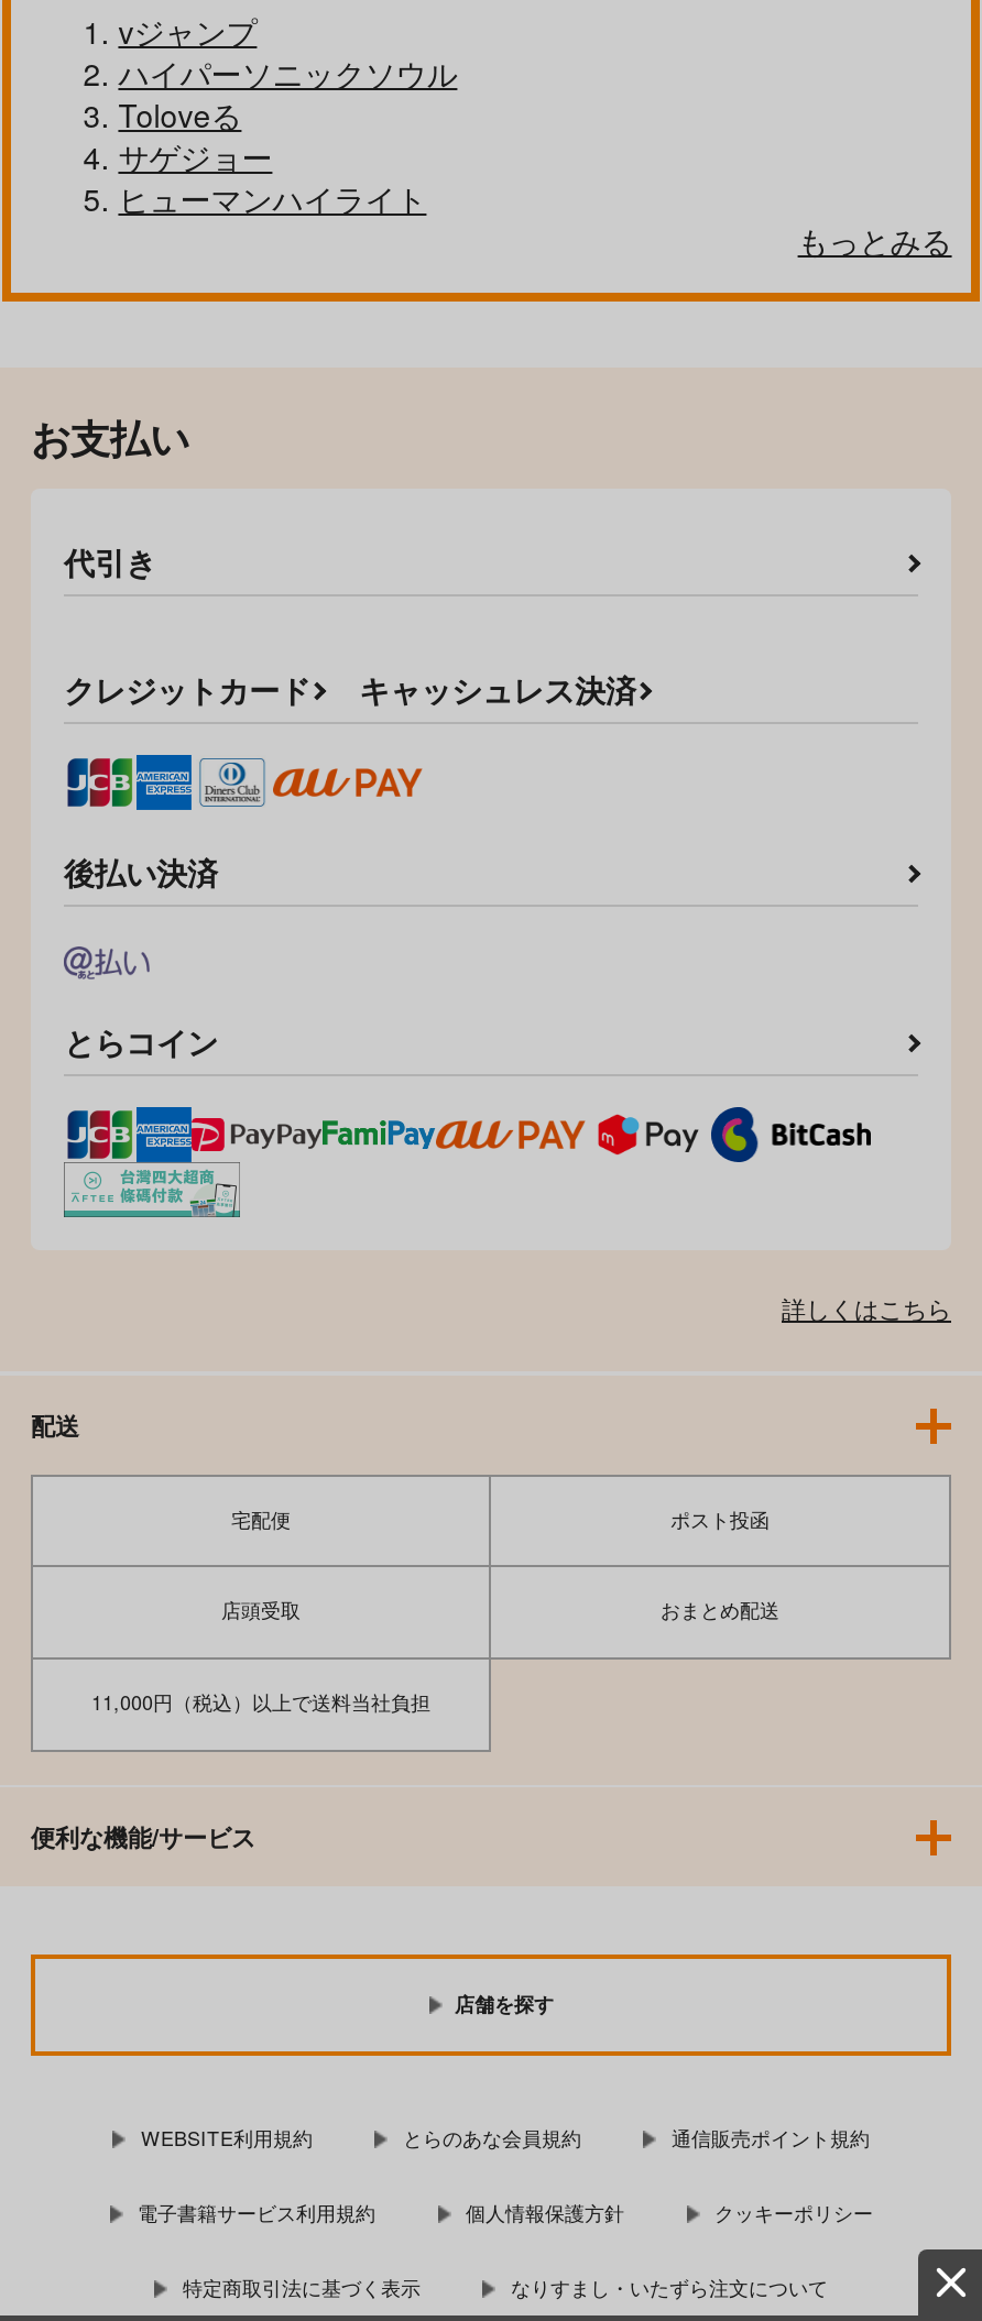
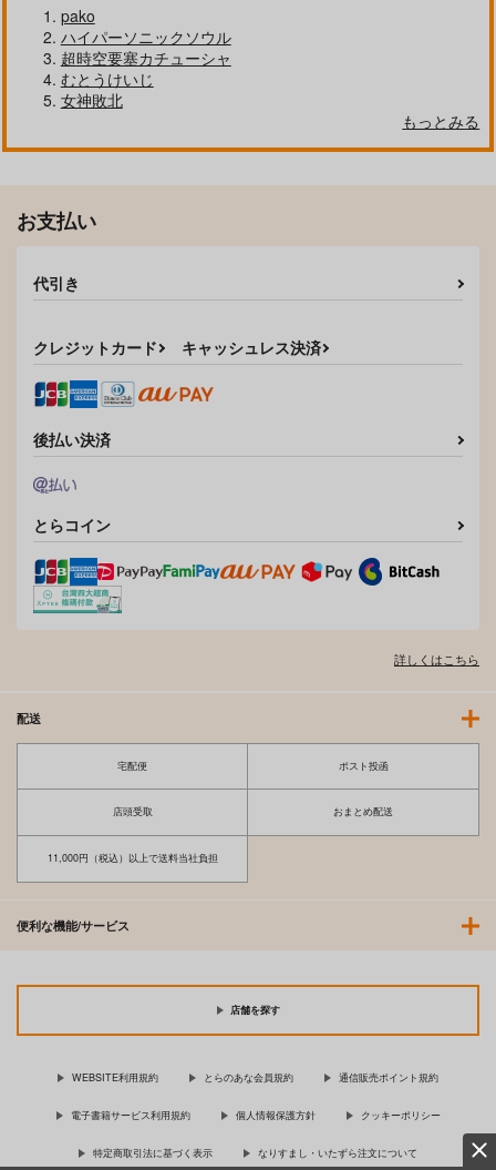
[118,9,257,53] vジャンプ -> [61,5,95,27] pako
[118,93,426,221] Toloveる | サゲジョー | ヒューマンハイライト -> [61,47,231,111] 超時空要塞カチューシャ | むとうけいじ | 女神敗北

